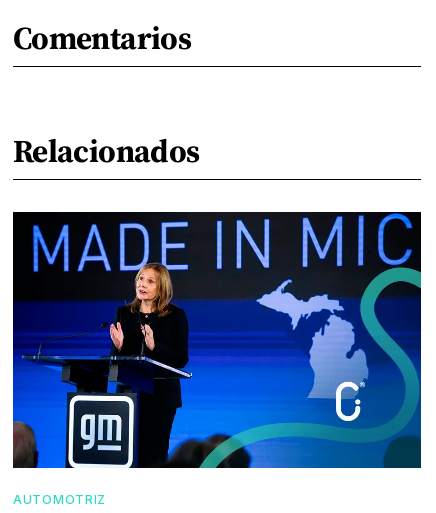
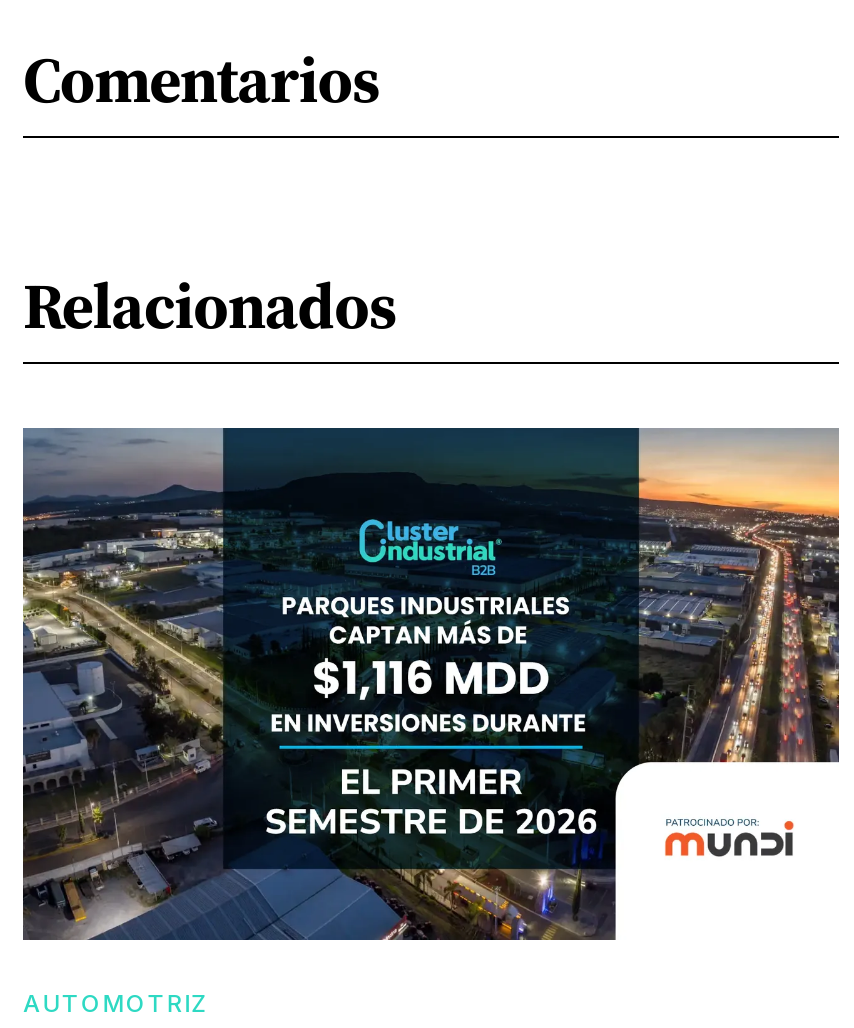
[12,211,422,469] [image] -> [21,426,841,942] [image]

